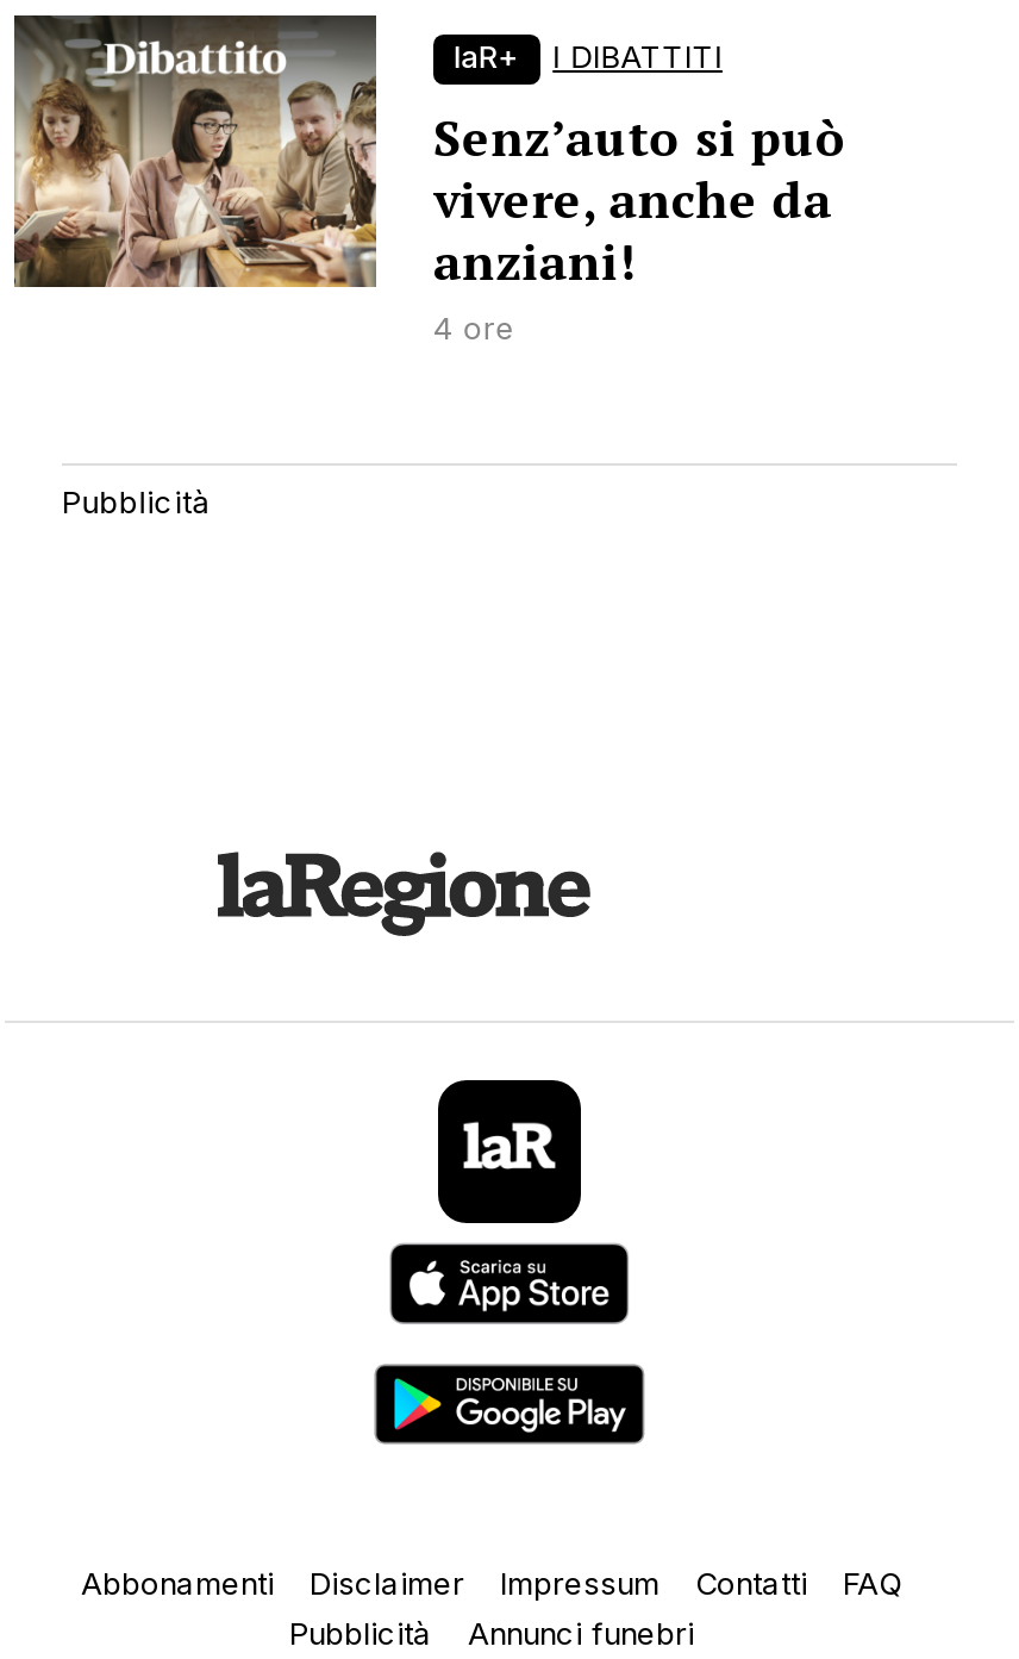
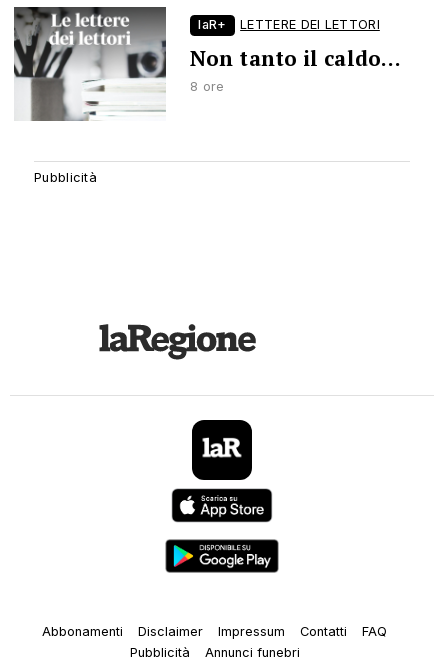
[14,15,847,348] [image] | I DIBATTITI | Senz’auto si può | vivere, anche da | anziani! | 4 ore -> [14,7,401,121] [image] | LETTERE DEI LETTORI | Non tanto il caldo… | 8 ore

